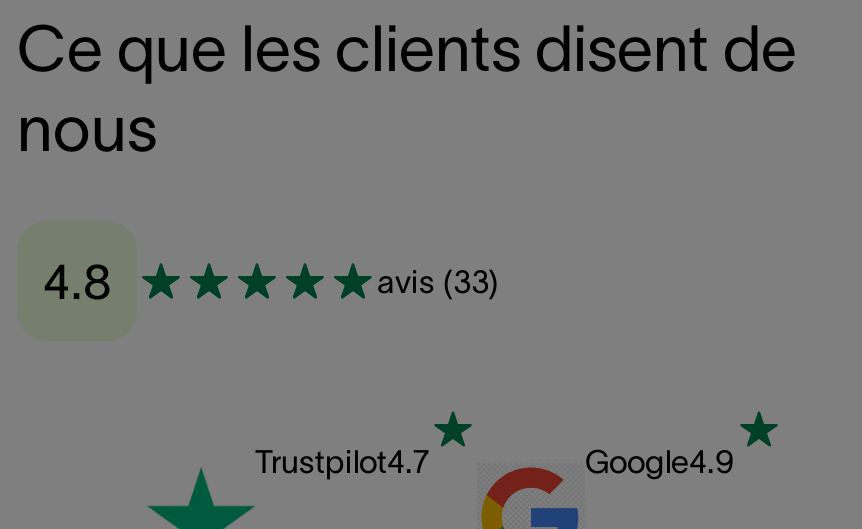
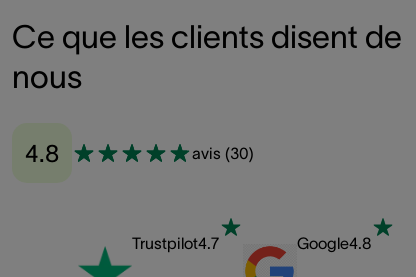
[377,263,499,299] avis (33) -> [192,144,254,162] avis (30)
[585,443,735,479] Google4.9 -> [296,234,370,252] Google4.8

